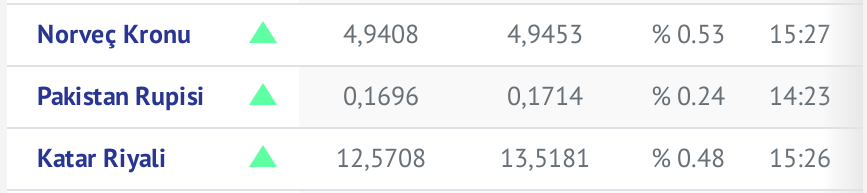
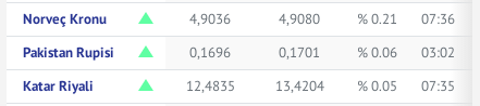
[343,17,419,51] 4,9408 -> [189,10,231,28] 4,9036
[507,17,583,51] 4,9453 -> [279,10,320,28] 4,9080
[651,17,725,51] % 0.53 -> [357,10,397,28] % 0.21
[769,17,831,51] 15:27 -> [421,10,455,28] 07:36
[507,79,583,113] 0,1714 -> [279,43,320,62] 0,1701
[651,79,725,113] % 0.24 -> [357,43,397,62] % 0.06
[769,79,831,113] 14:23 -> [421,43,455,62] 03:02
[336,141,426,175] 12,5708 -> [186,77,235,95] 12,4835
[500,141,590,175] 13,5181 -> [275,77,324,95] 13,4204
[651,141,725,175] % 0.48 -> [357,77,397,95] % 0.05
[769,141,831,175] 15:26 -> [421,77,455,95] 07:35

